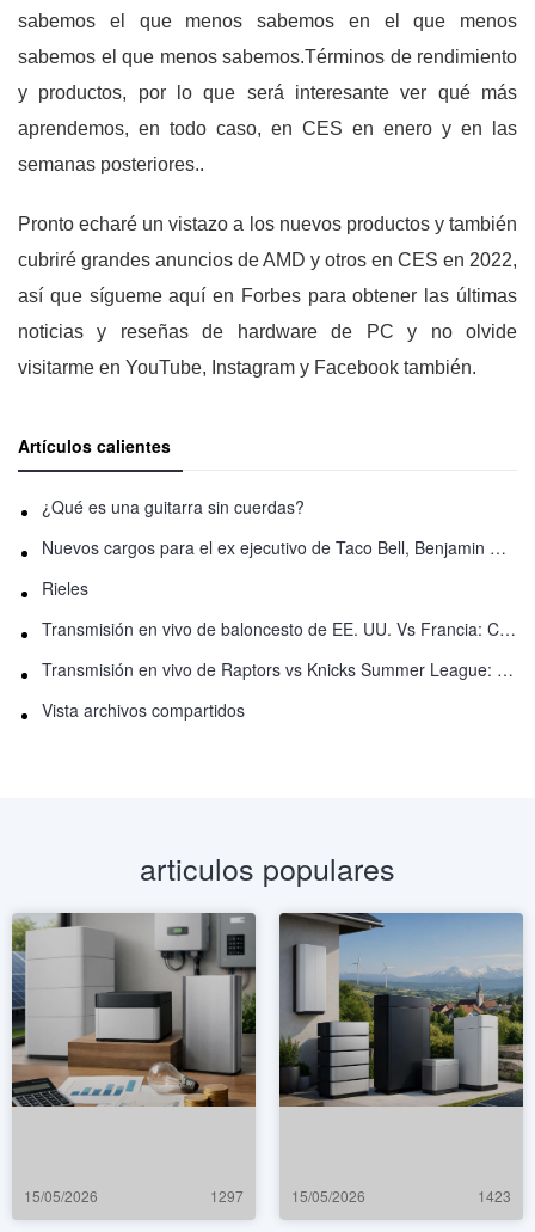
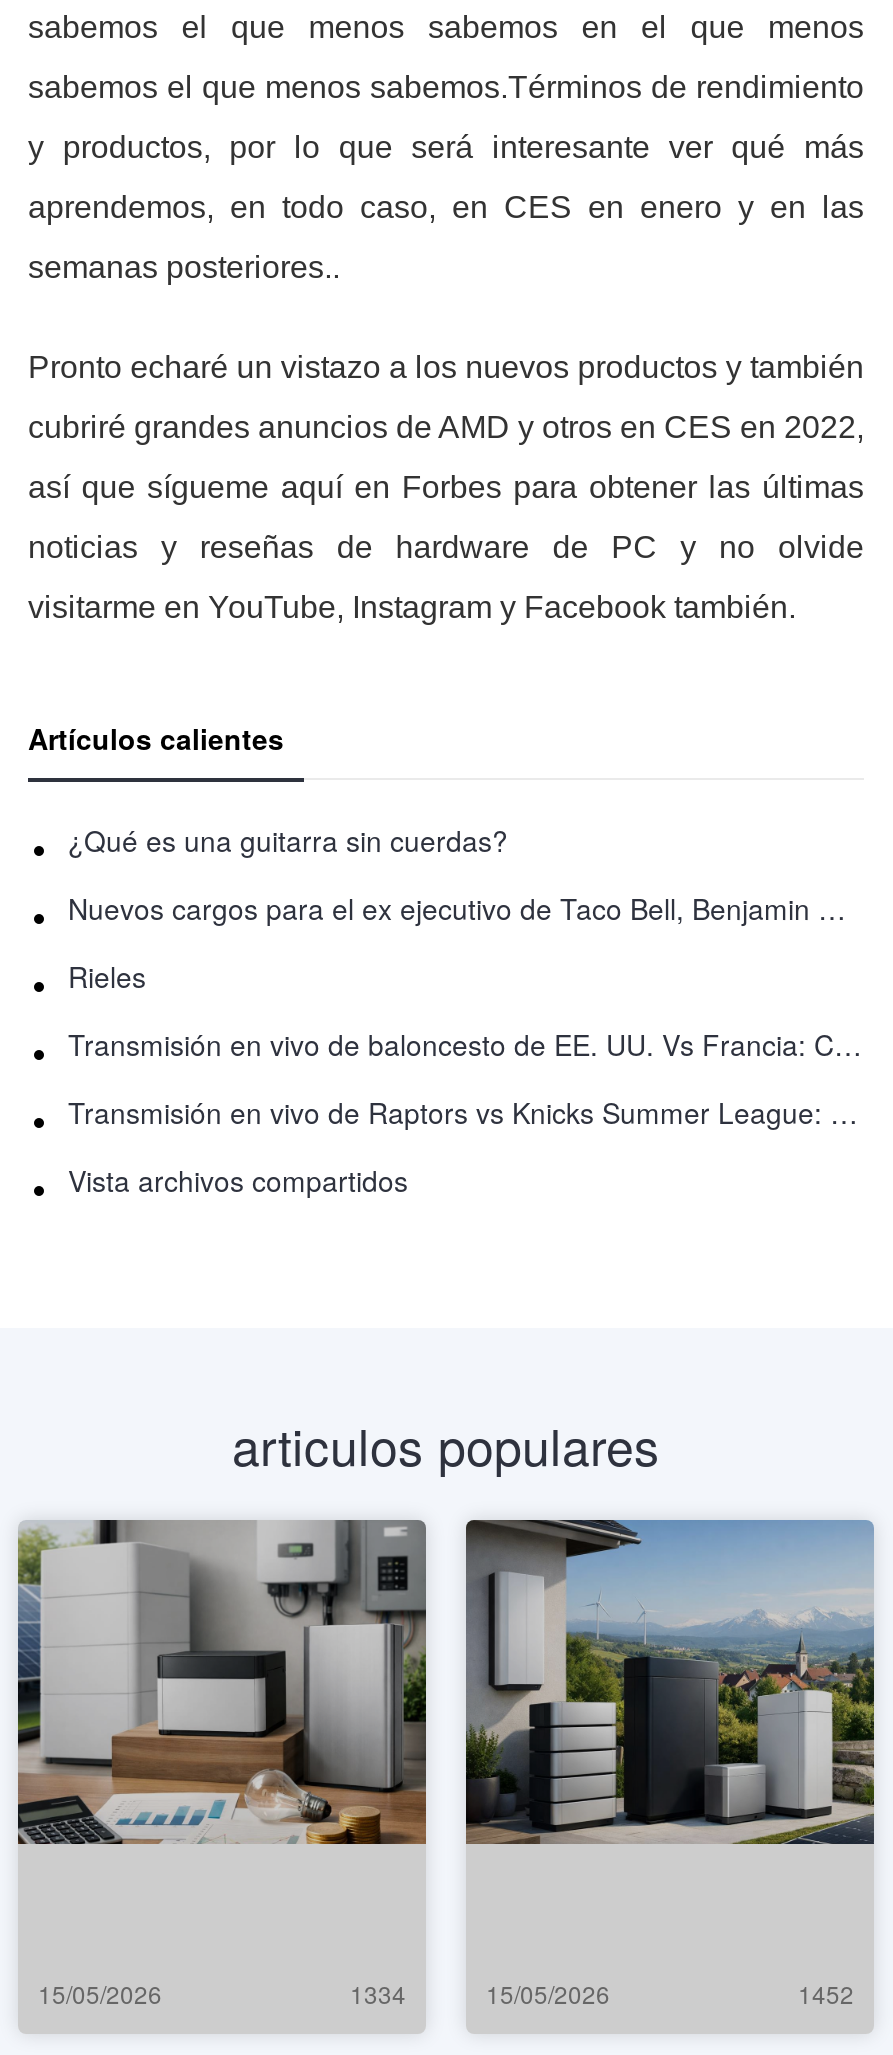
[210,1186,244,1206] 1297 -> [350,1976,406,2010] 1334
[478,1186,511,1206] 1423 -> [798,1976,854,2010] 1452

